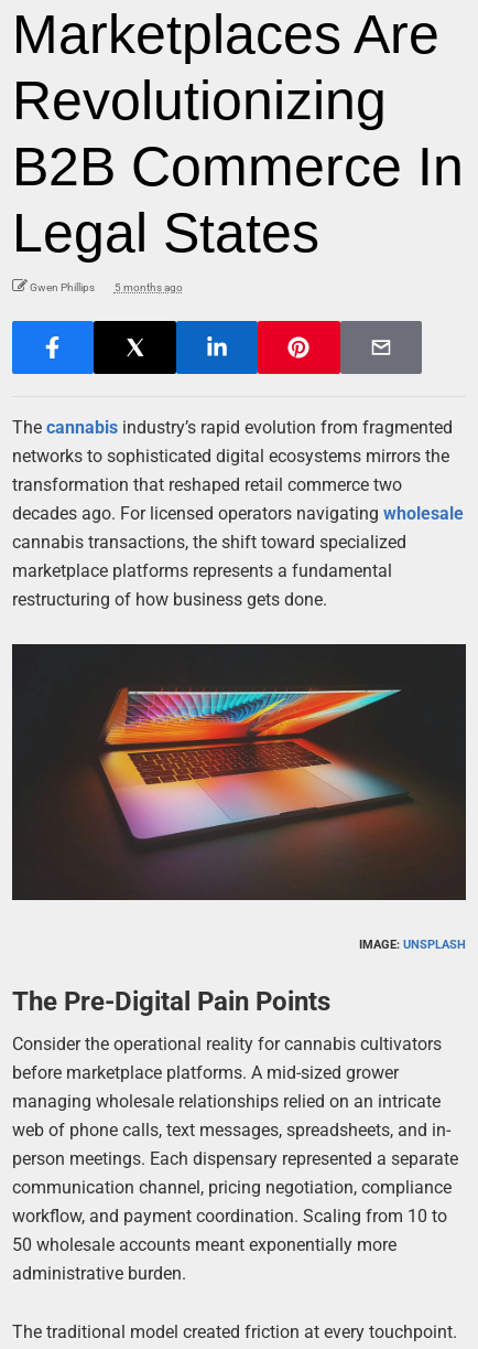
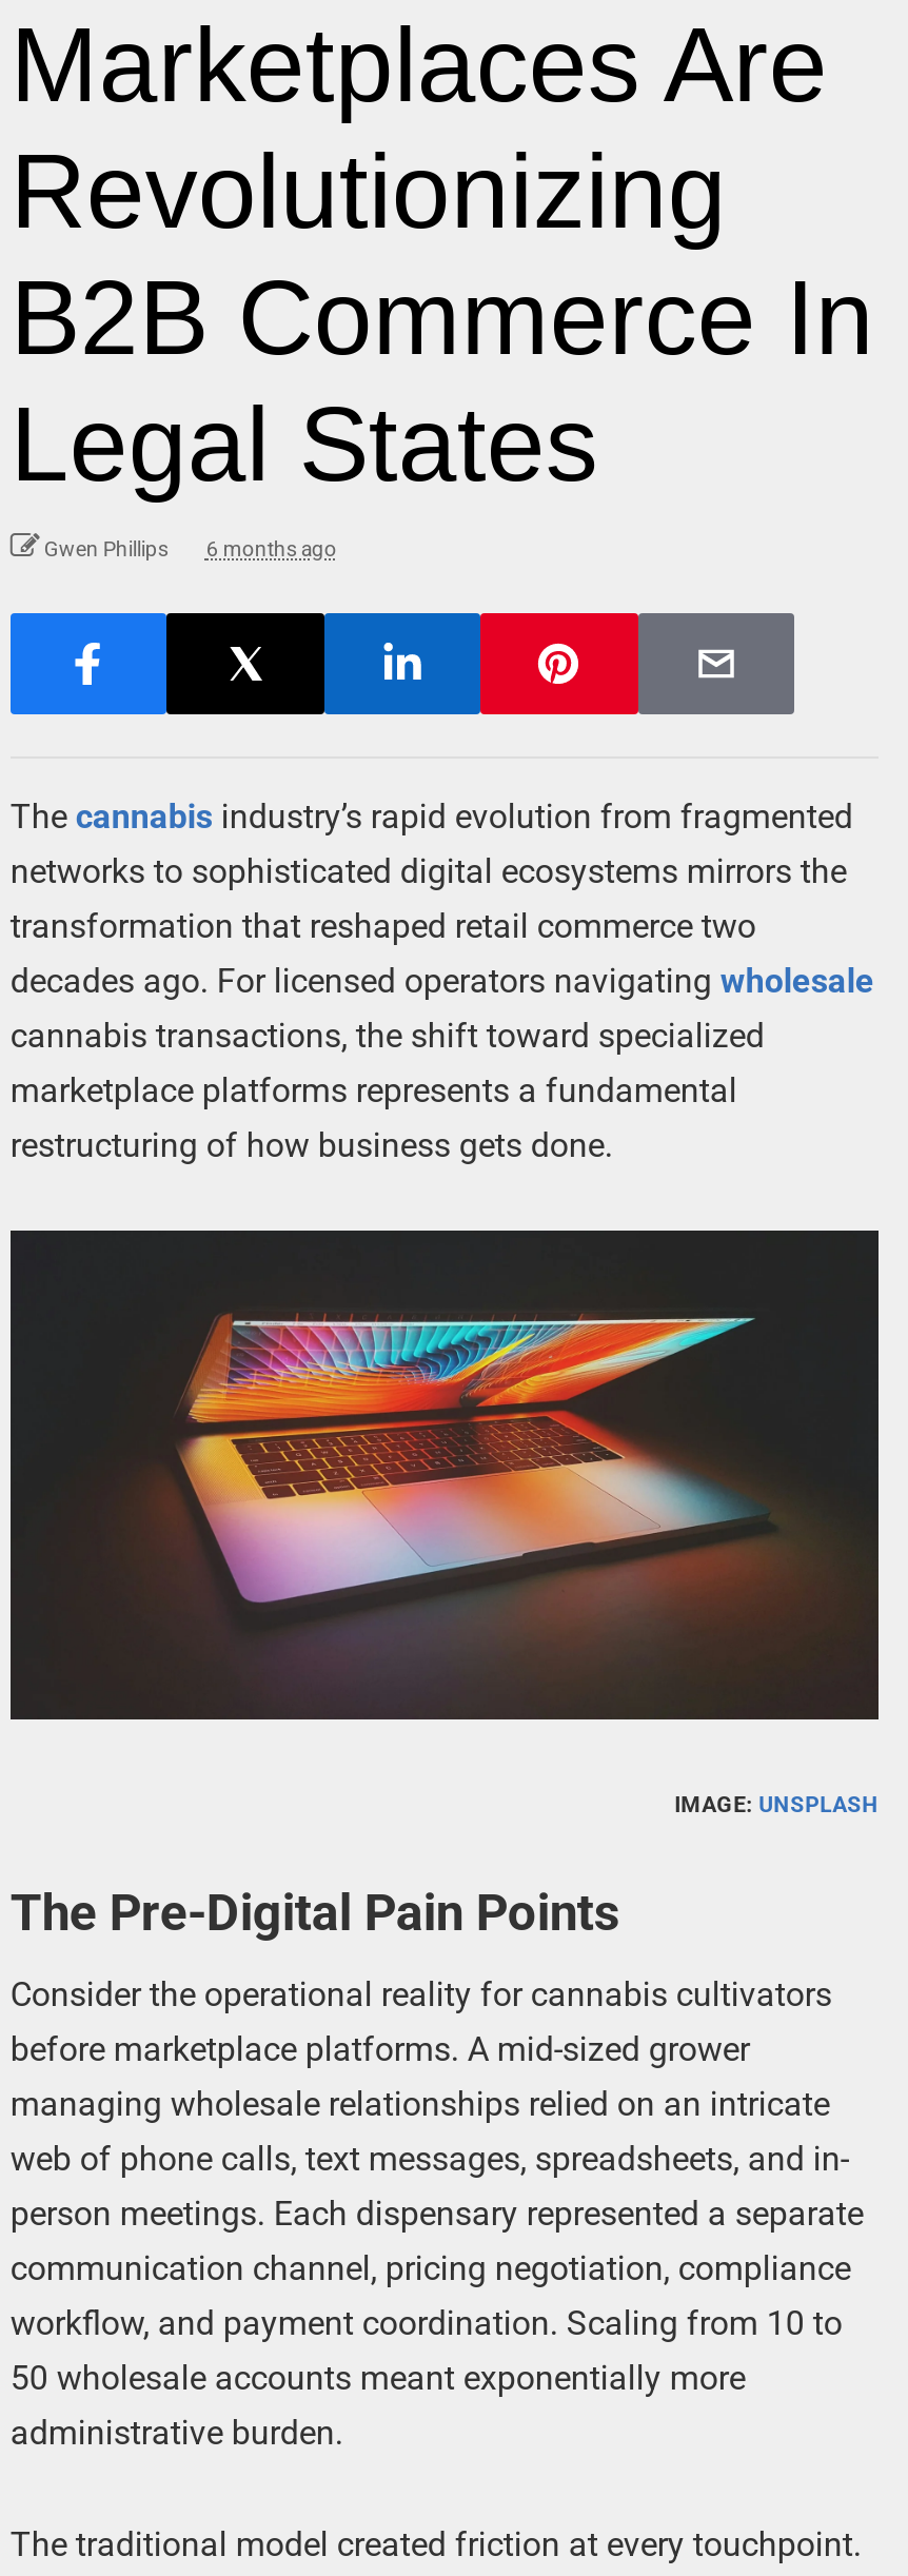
[30,281,183,293] Gwen Phillips 5 months ago -> [44,537,337,561] Gwen Phillips 6 months ago

